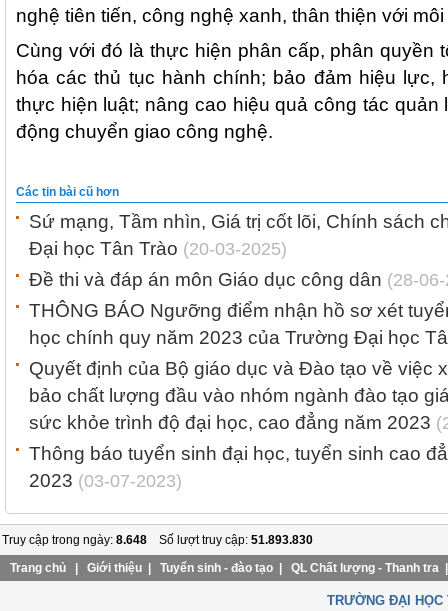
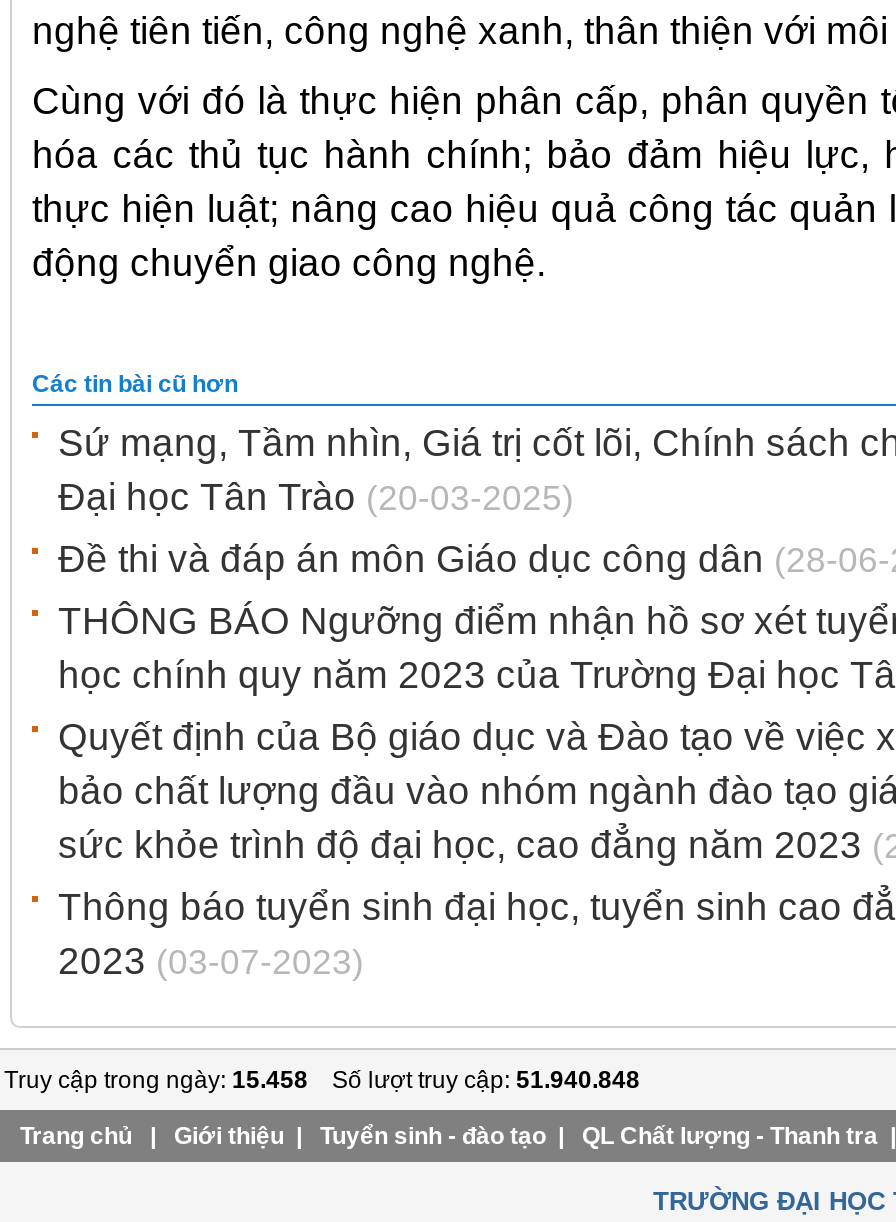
[2,533,313,547] Truy cập trong ngày: 8.648 Số lượt truy cập: 51.893.830 -> [4,1066,640,1094] Truy cập trong ngày: 15.458 Số lượt truy cập: 51.940.848

